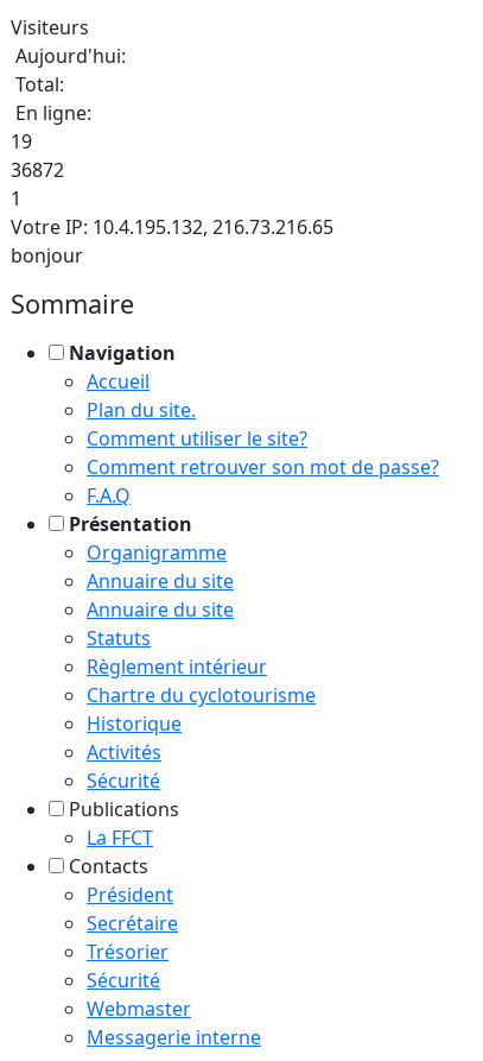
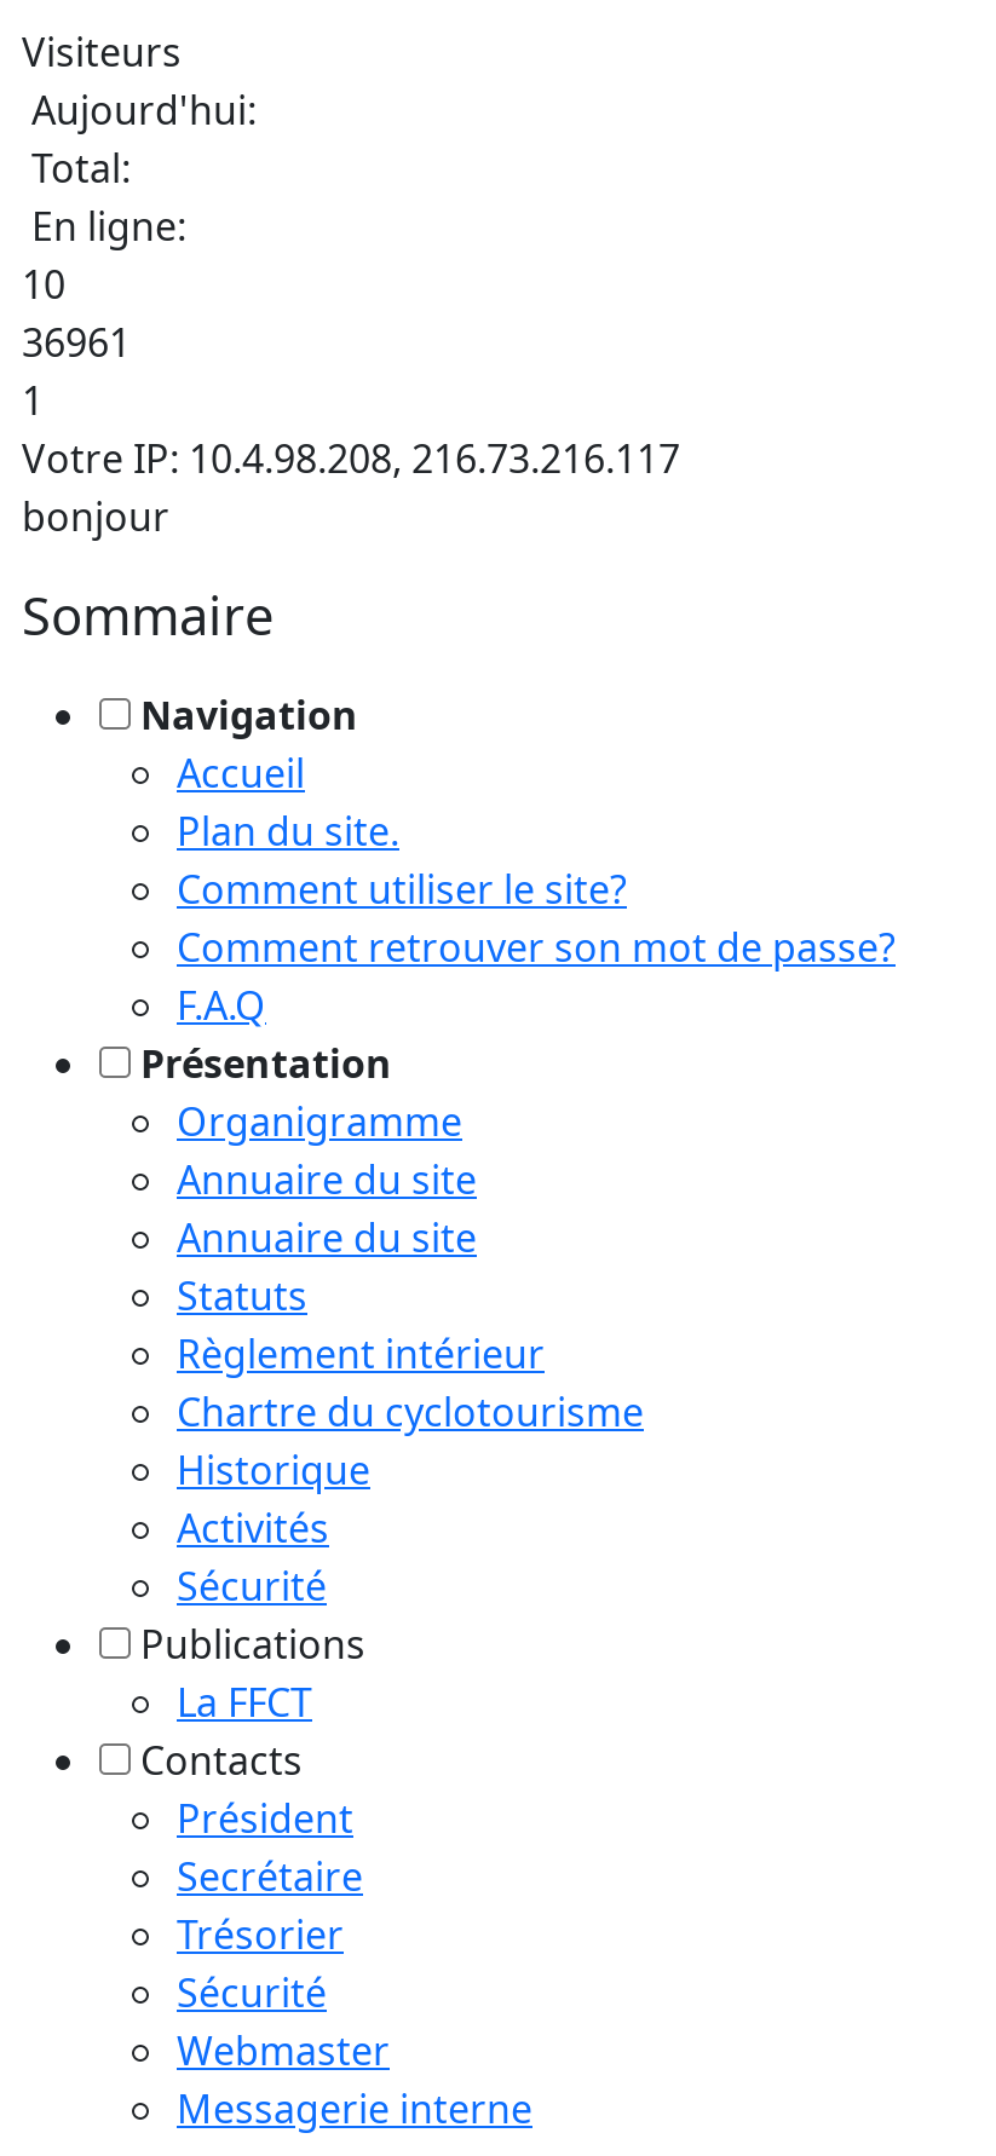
[11,128,37,154] 19 -> [22,258,75,311] 10
[11,157,69,183] 36872 -> [22,316,140,369] 36961
[11,214,333,240] Votre IP: 10.4.195.132, 216.73.216.65 -> [22,432,680,485] Votre IP: 10.4.98.208, 216.73.216.117

